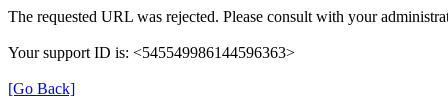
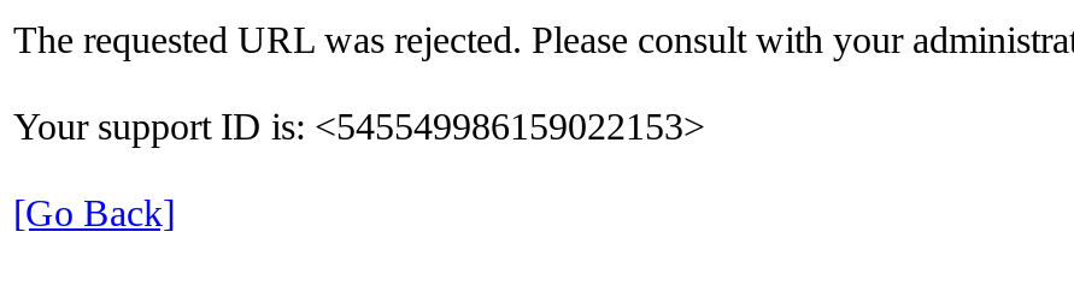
[8,44,295,61] Your support ID is: <545549986144596363> -> [13,106,705,147] Your support ID is: <545549986159022153>

